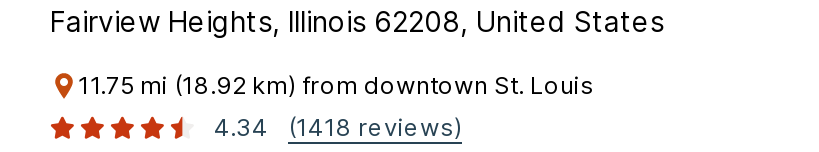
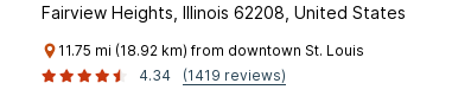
[214,112,462,142] 4.34 (1418 reviews) -> [139,66,286,84] 4.34 (1419 reviews)

